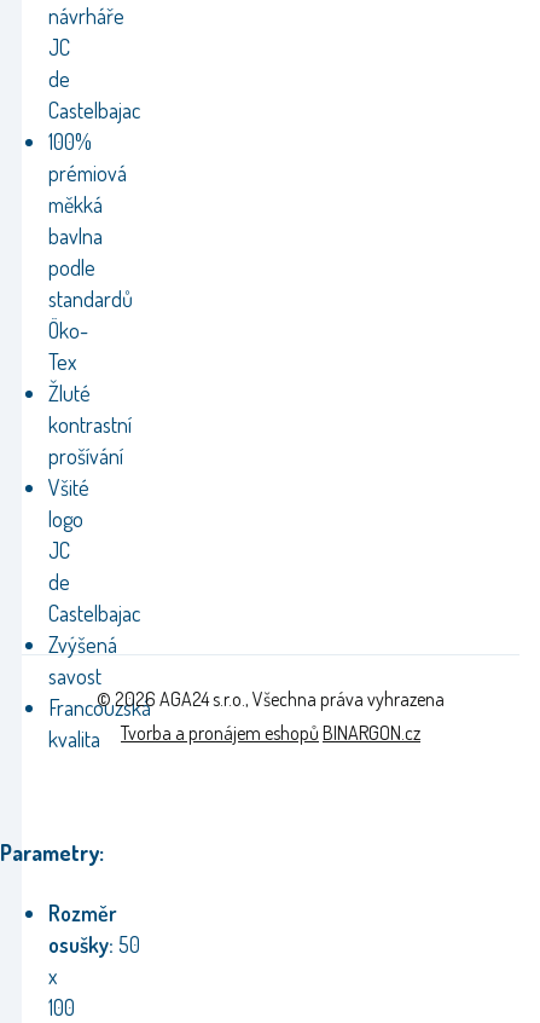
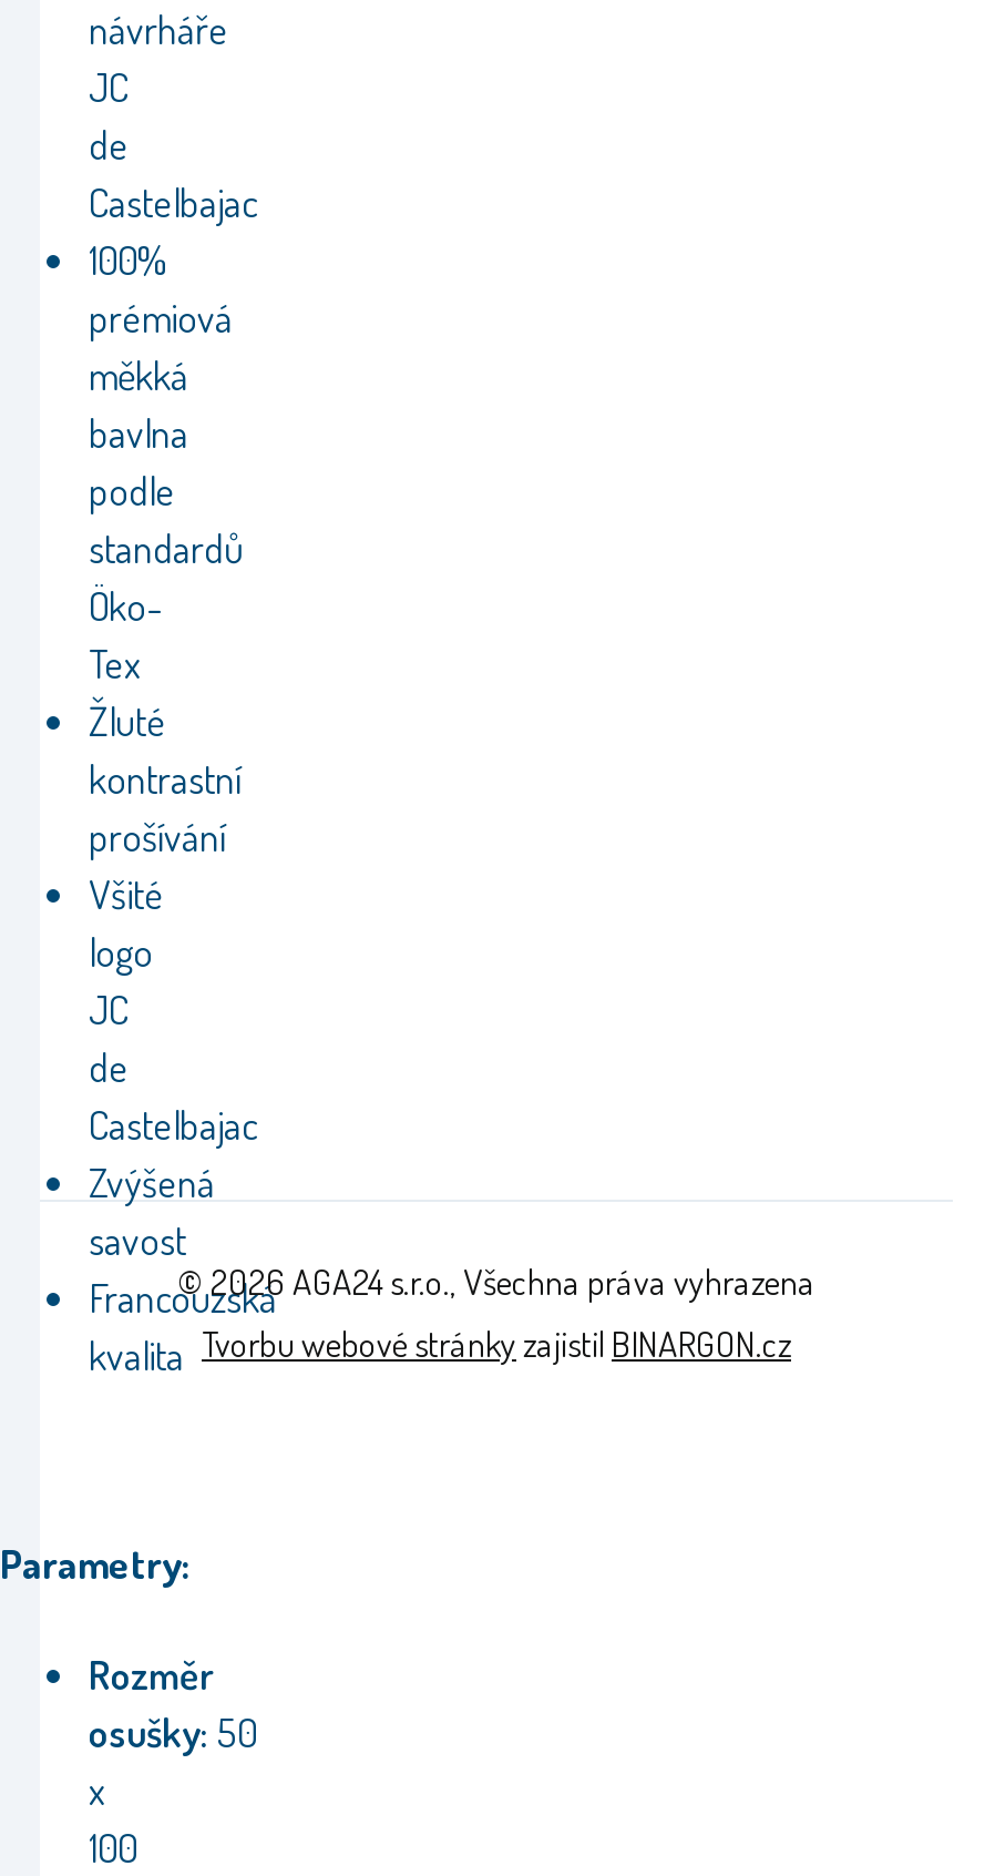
[121,721,420,745] Tvorba a pronájem eshopů BINARGON.cz -> [202,1322,791,1366] Tvorbu webové stránky zajistil BINARGON.cz

